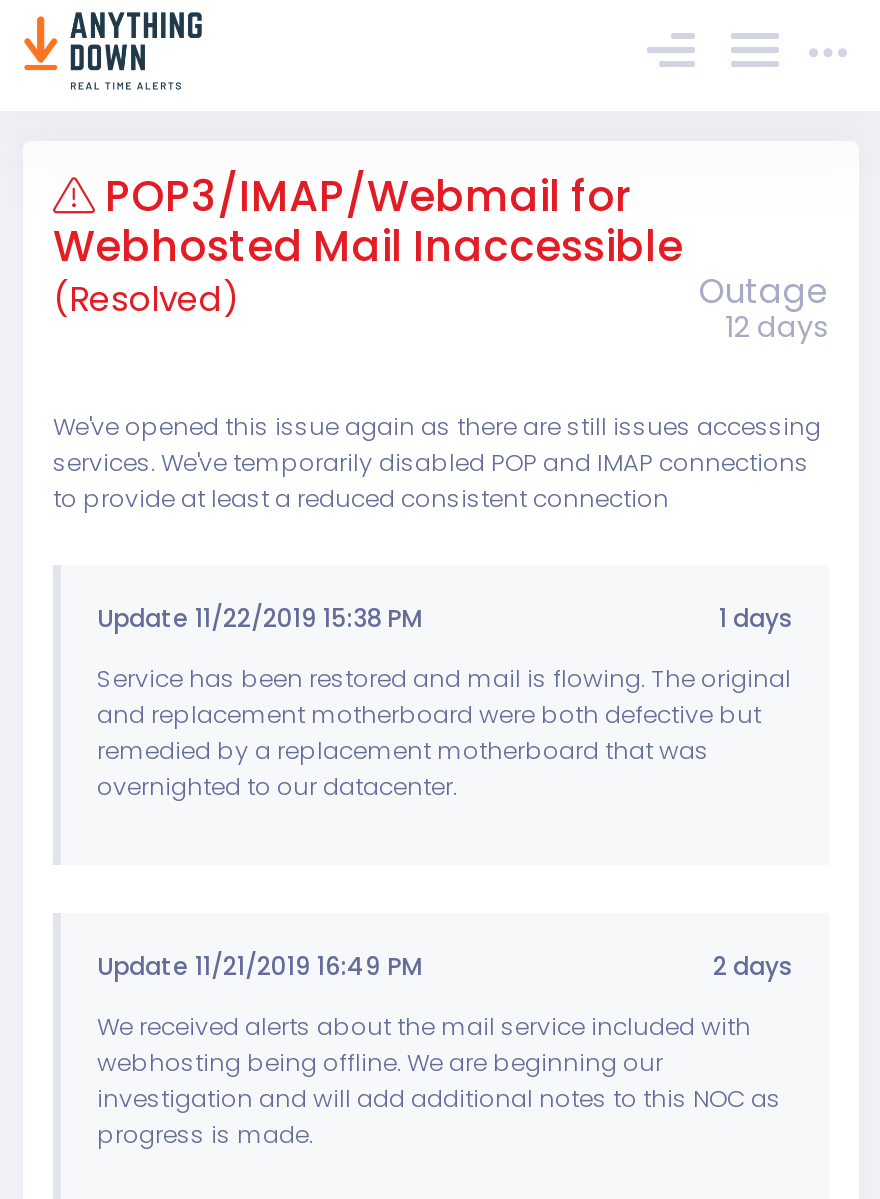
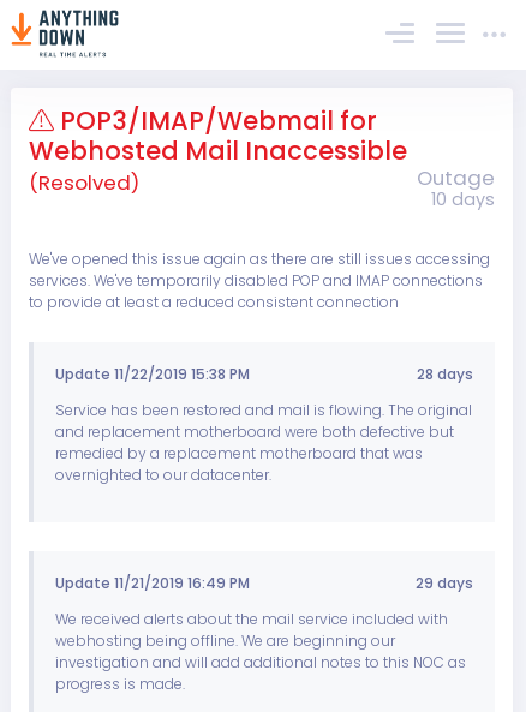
[725,307,829,347] 12 days -> [431,187,495,211] 10 days
[719,601,793,635] 1 days -> [417,364,473,384] 28 days
[713,949,793,983] 2 days -> [416,573,473,593] 29 days

